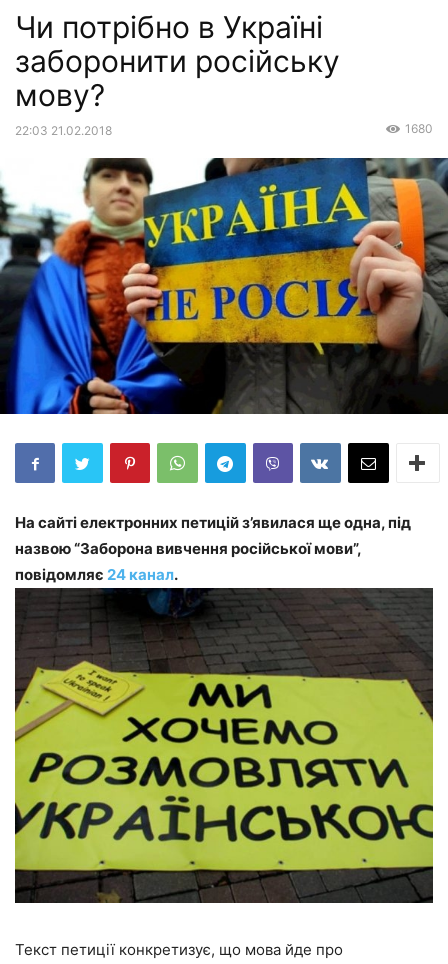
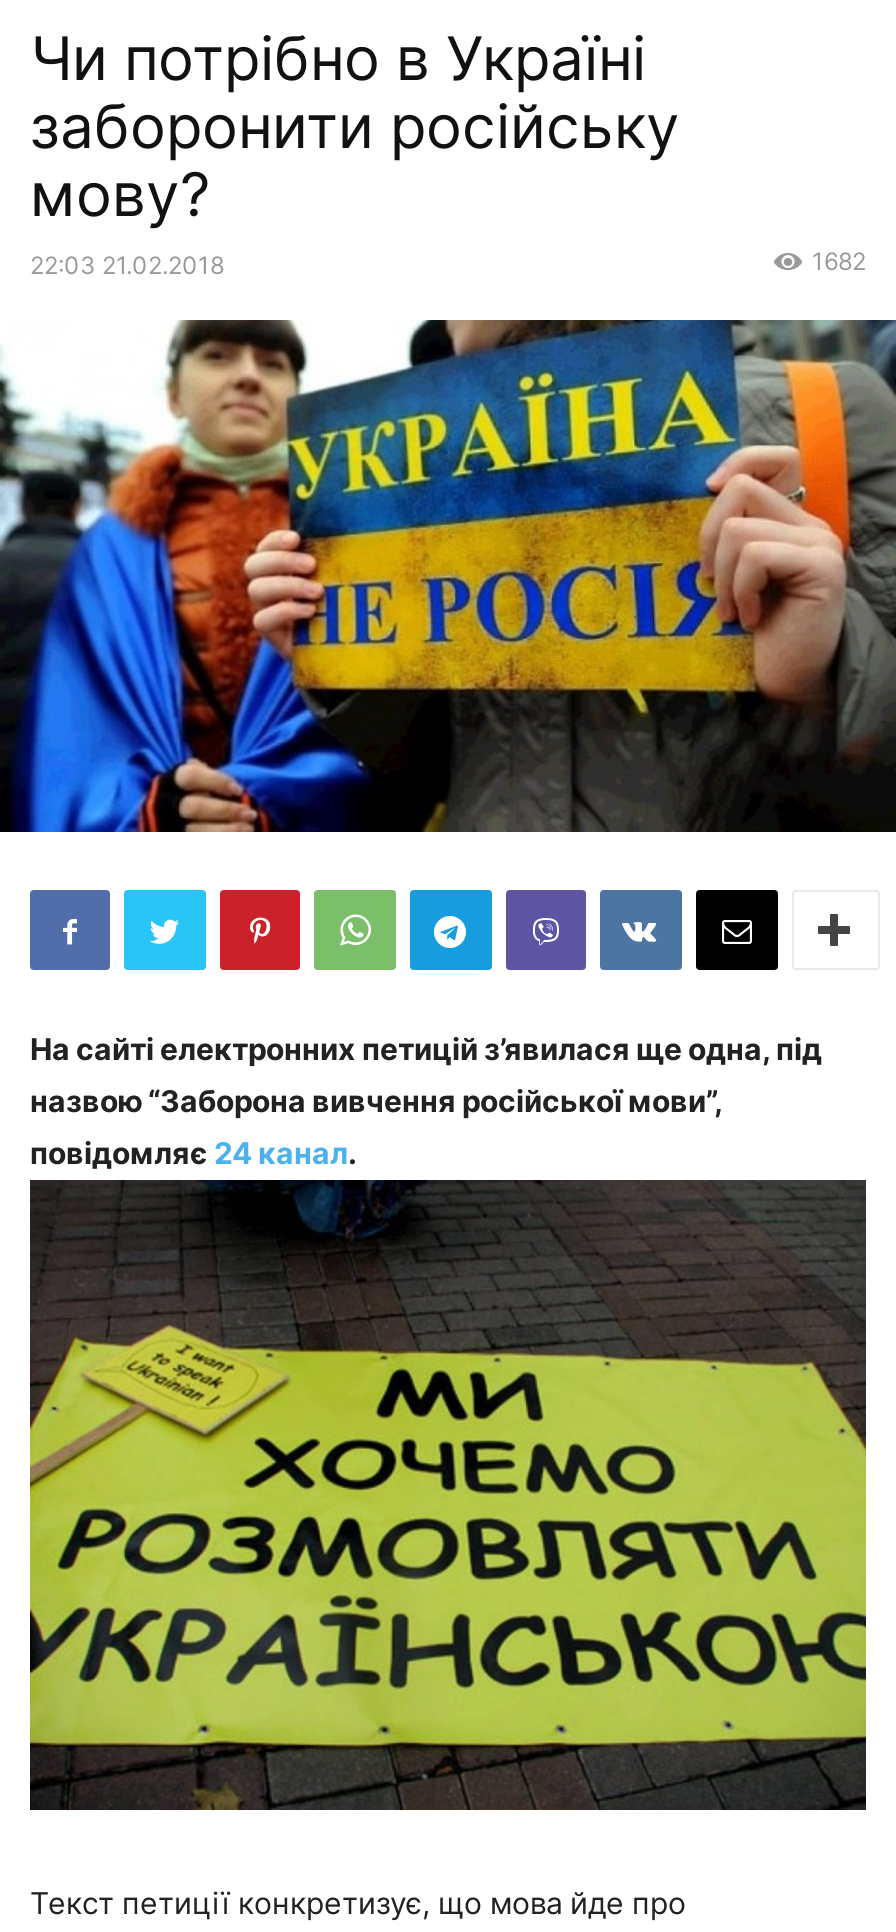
[405,121,433,136] 1680 -> [812,246,866,276] 1682

